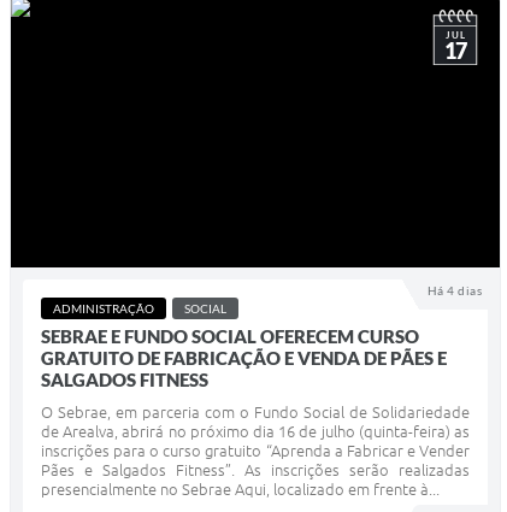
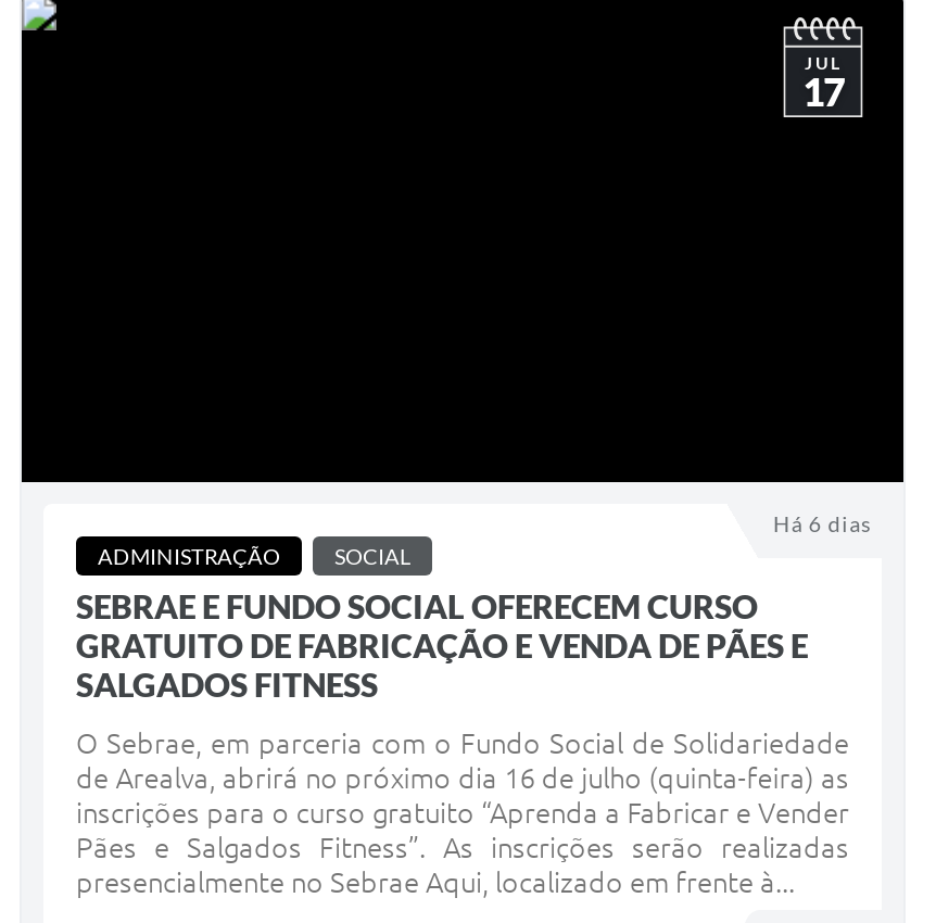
[427,284,482,298] Há 4 dias -> [773,511,871,538] Há 6 dias

